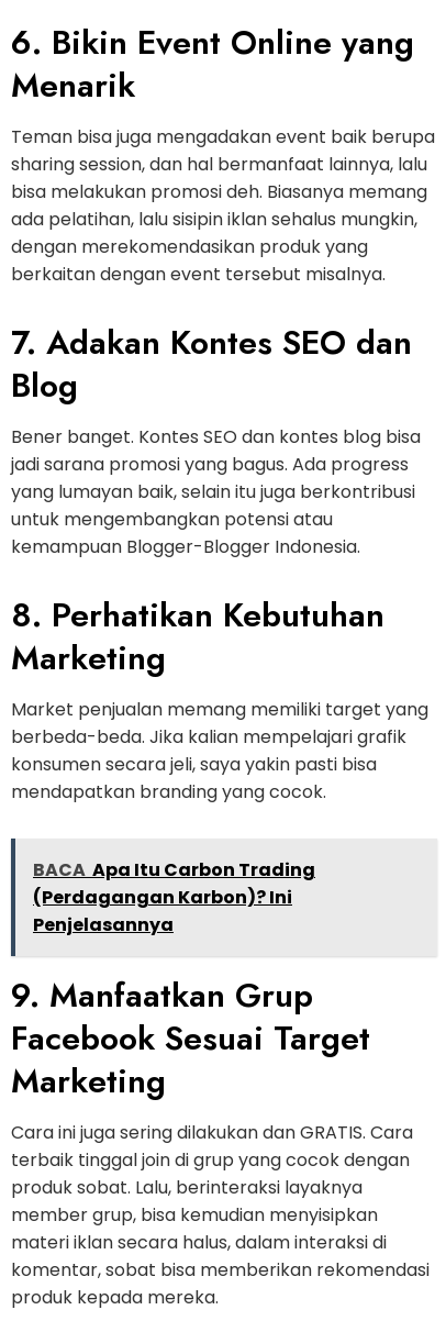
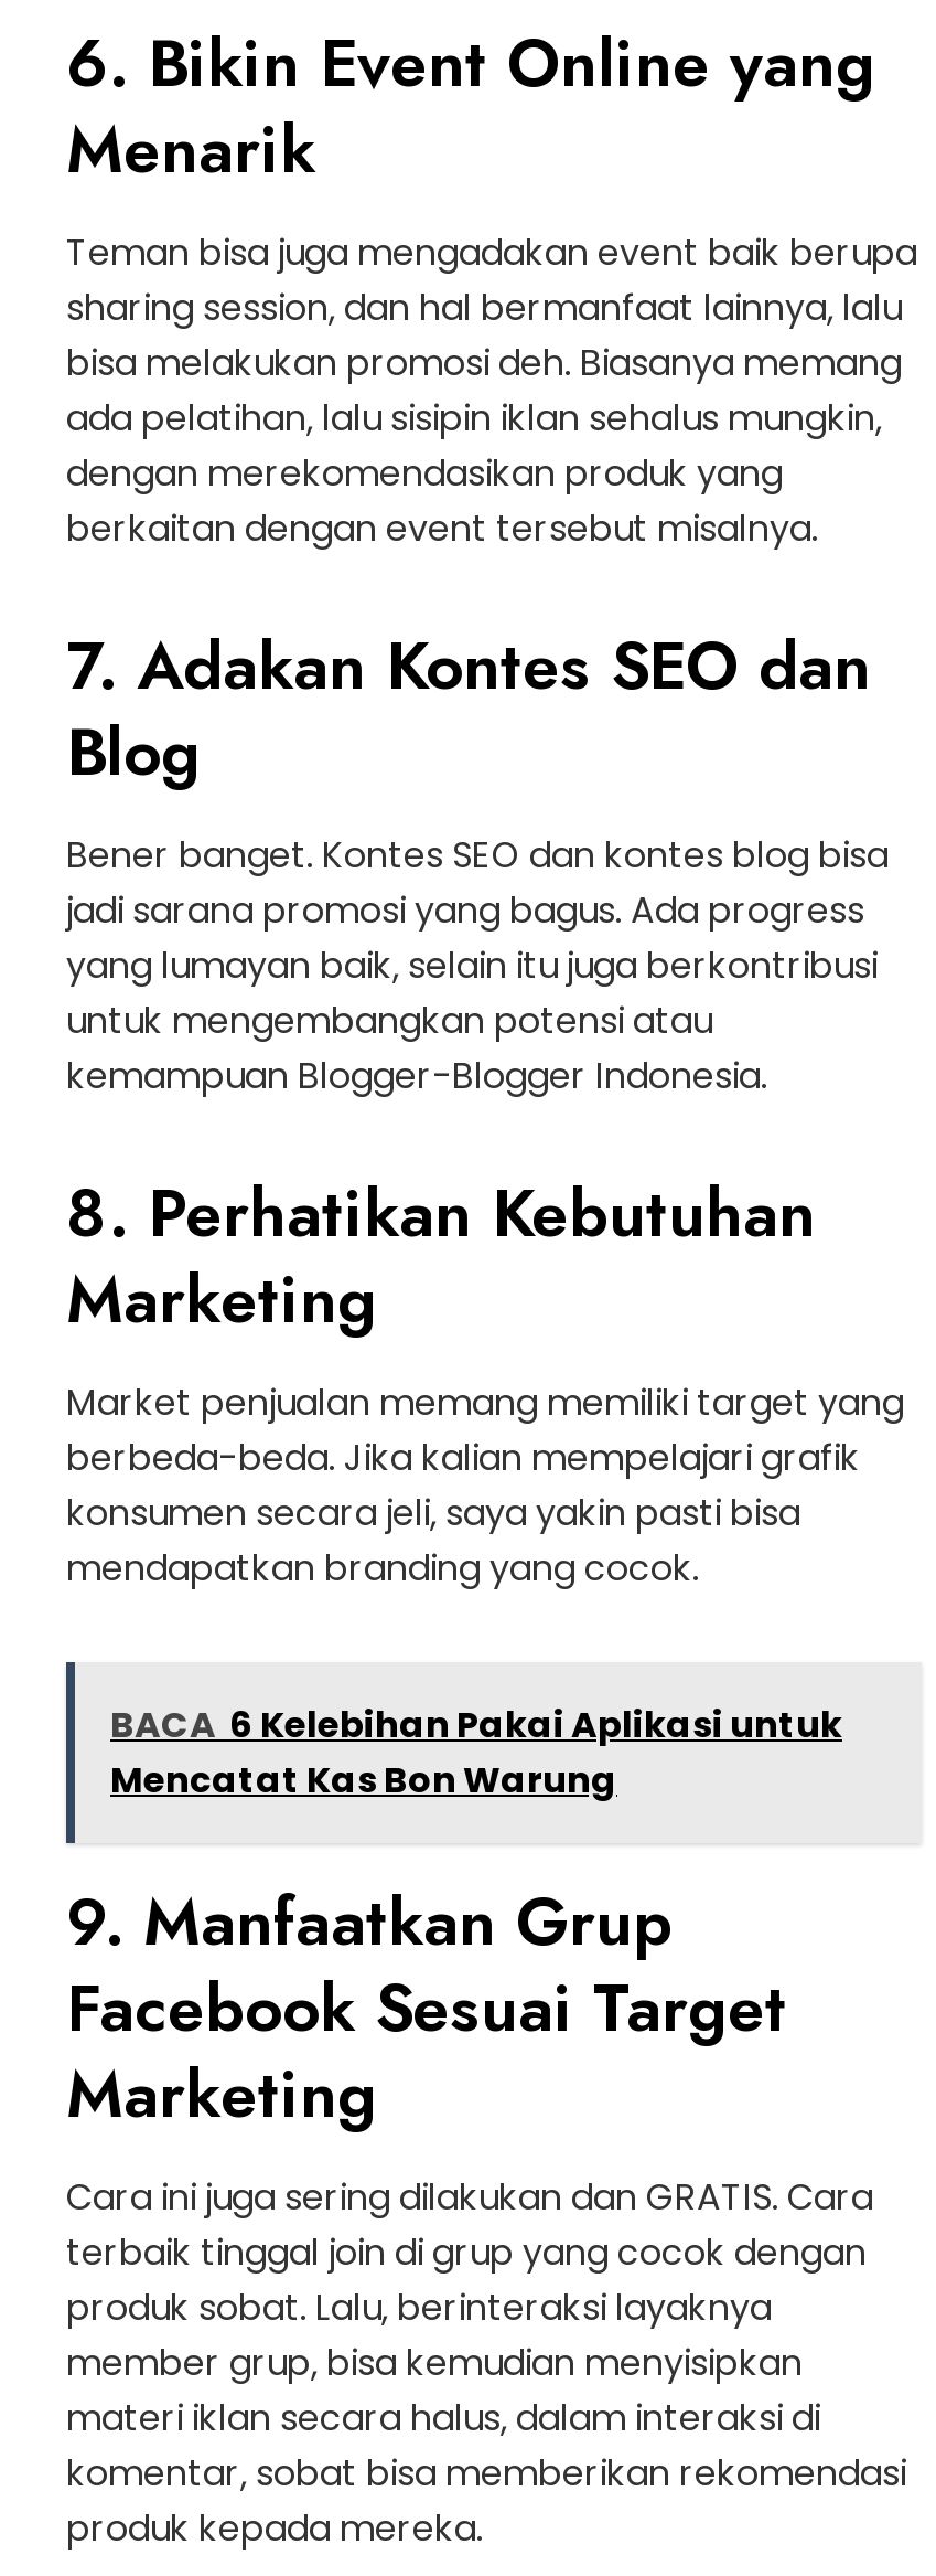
[33,857,315,937] BACA Apa Itu Carbon Trading | (Perdagangan Karbon)? Ini | Penjelasannya -> [110,1699,842,1805] BACA 6 Kelebihan Pakai Aplikasi untuk | Mencatat Kas Bon Warung

